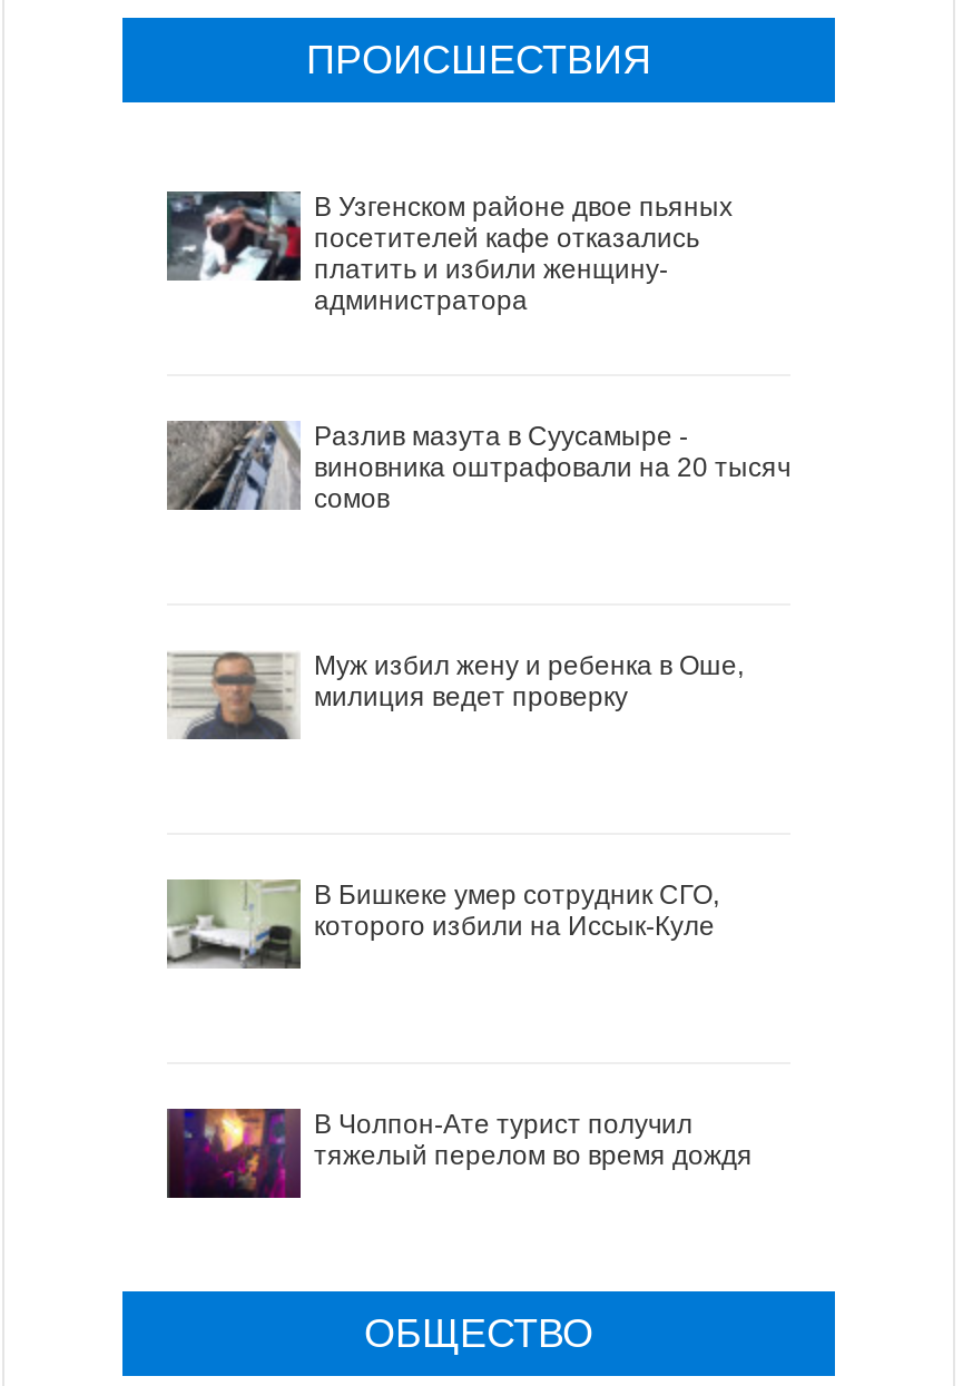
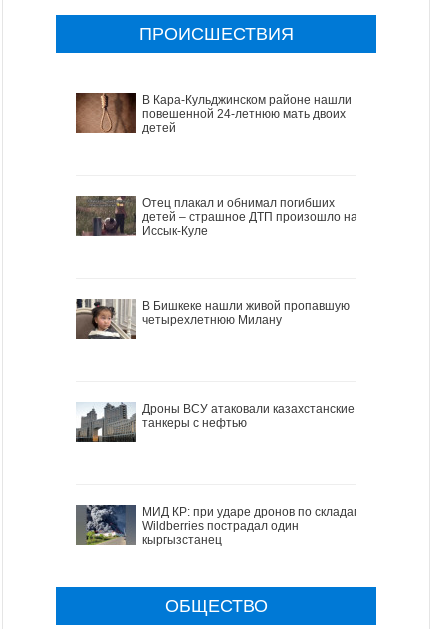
[167,191,733,316] [image] | В Узгенском районе двое пьяных | посетителей кафе отказались | платить и избили женщину- | администратора -> [76,93,352,135] [image] | В Кара-Кульджинском районе нашли | повешенной 24-летнюю мать двоих | детей
[167,420,790,514] [image] | Разлив мазута в Суусамыре - | виновника оштрафовали на 20 тысяч | сомов -> [77,196,358,238] [image] | Отец плакал и обнимал погибших | детей – страшное ДТП произошло на | Иссык-Куле
[167,650,744,739] [image] | Муж избил жену и ребенка в Оше, | милиция ведет проверку -> [75,298,350,340] [image] | В Бишкеке нашли живой пропавшую | четырехлетнюю Милану
[167,879,719,969] [image] | В Бишкеке умер сотрудник СГО, | которого избили на Иссык-Куле -> [76,402,355,443] [image] | Дроны ВСУ атаковали казахстанские | танкеры с нефтью
[169,1107,753,1200] [image] | В Чолпон-Ате турист получил | тяжелый перелом во время дождя -> [76,504,362,547] [image] | МИД КР: при ударе дронов по складам | Wildberries пострадал один | кыргызстанец

